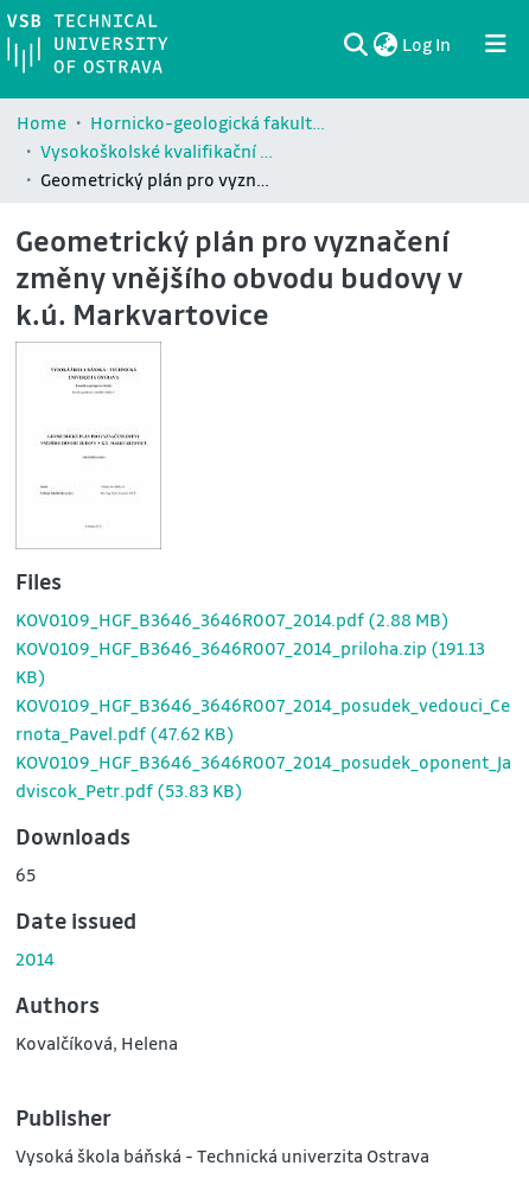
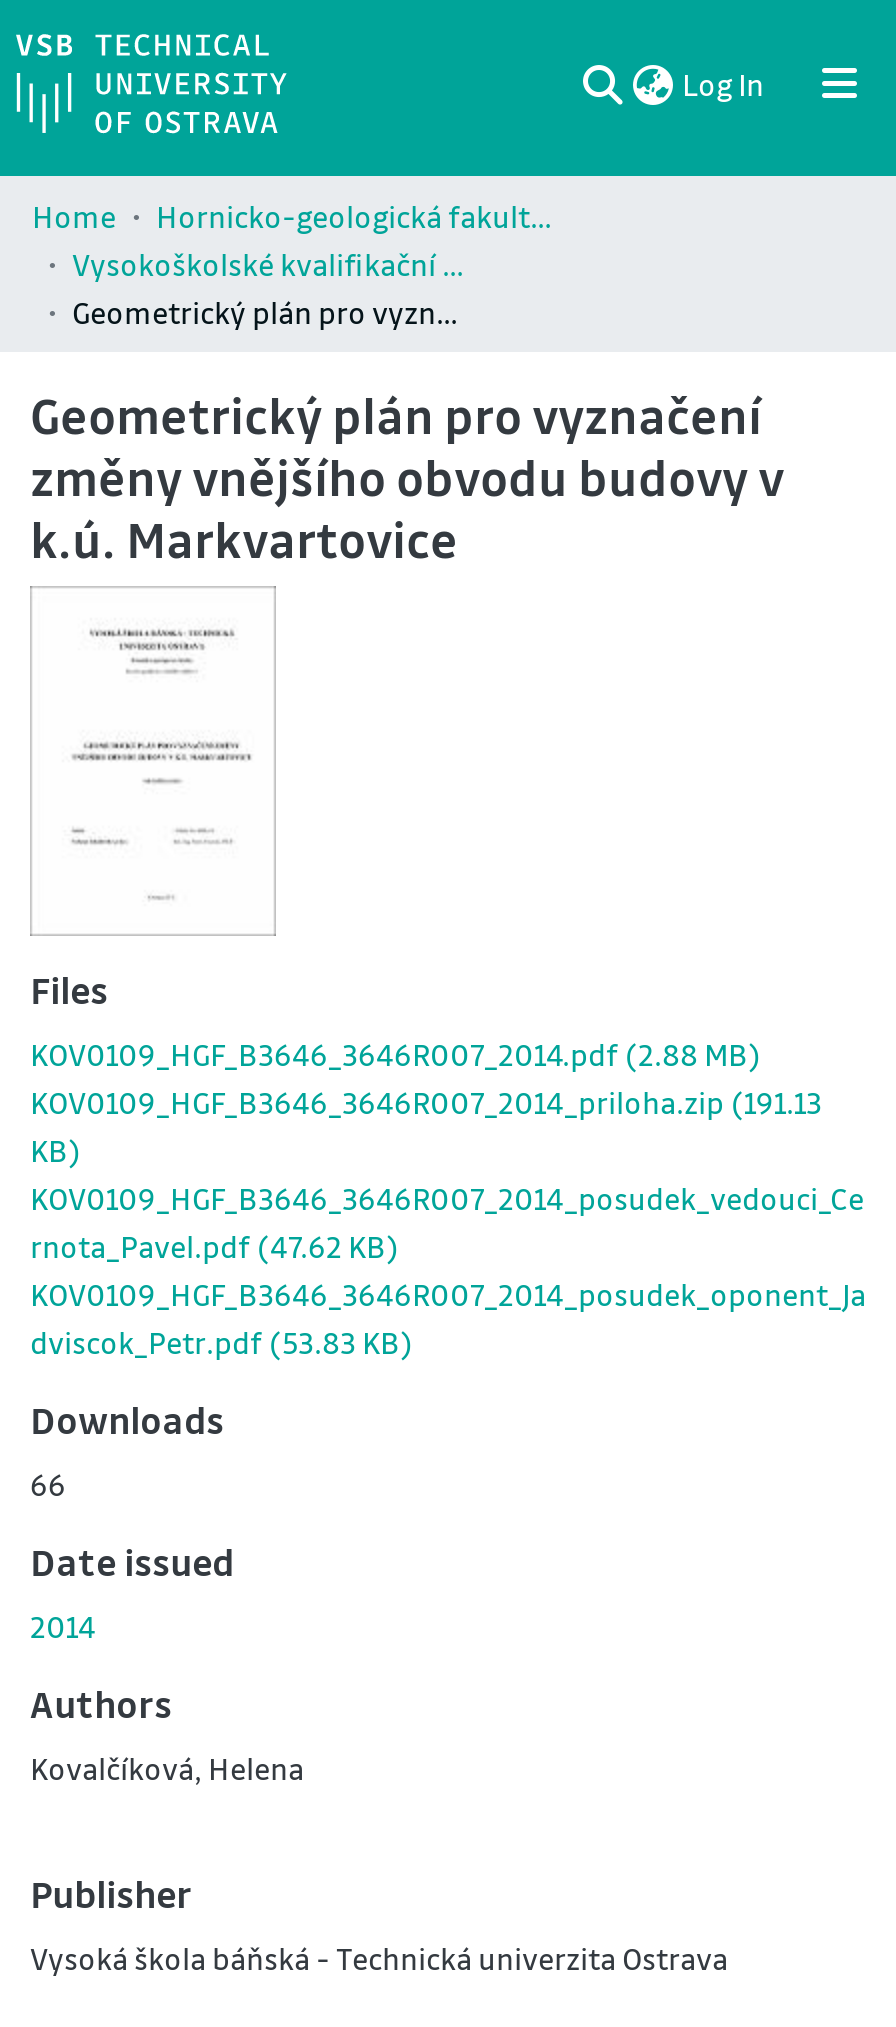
[15,862,36,886] 65 -> [30,1464,66,1504] 66

